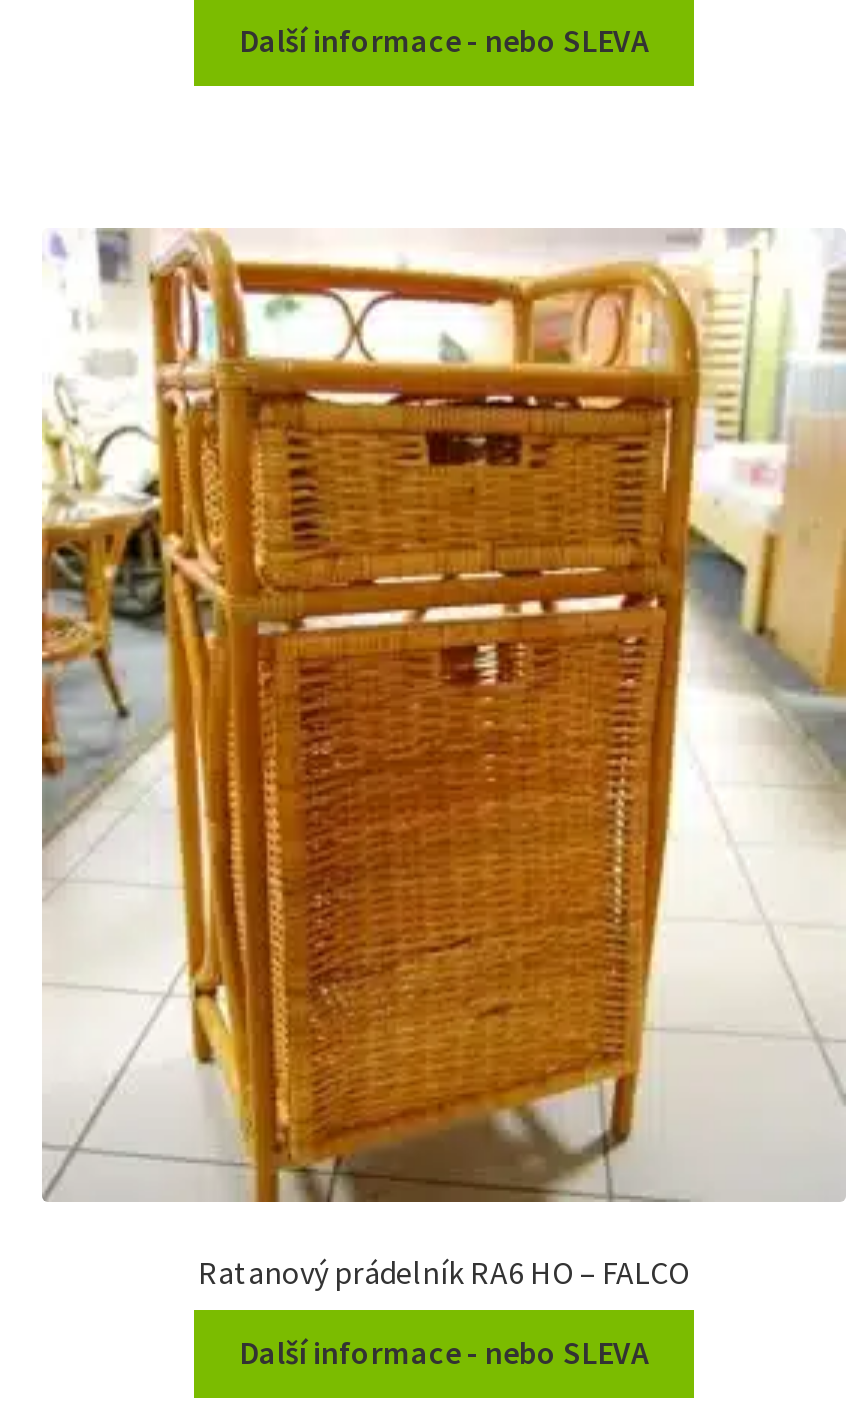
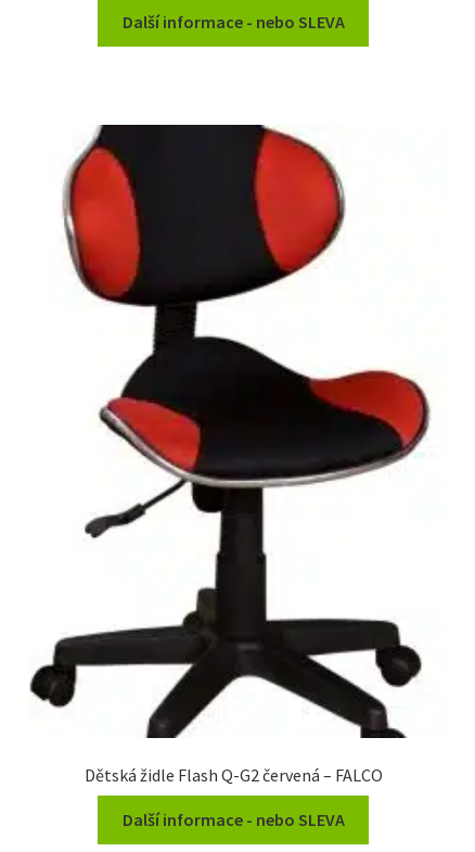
[40,227,848,1292] [image] | Ratanový prádelník RA6 HO – FALCO -> [15,124,451,786] [image] | Dětská židle Flash Q-G2 červená – FALCO

